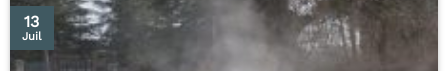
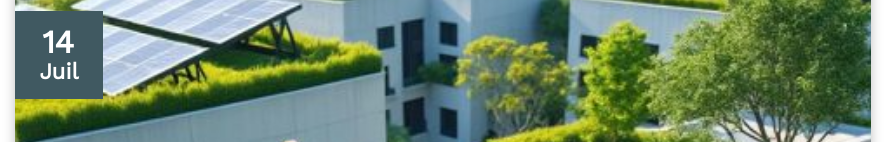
[24,11,39,30] 13 -> [43,23,75,61] 14

